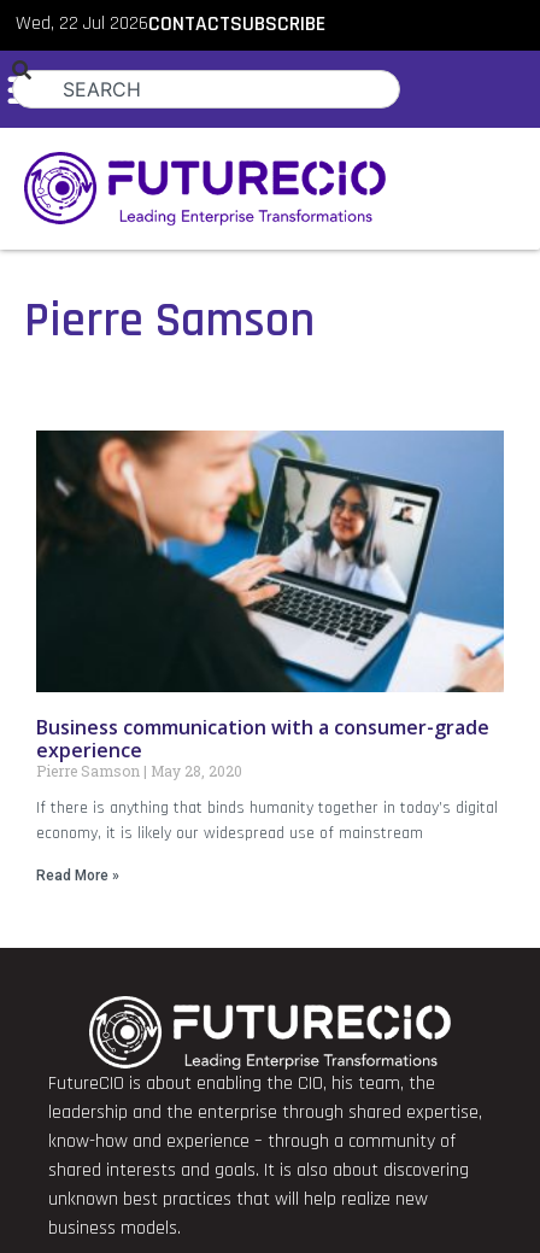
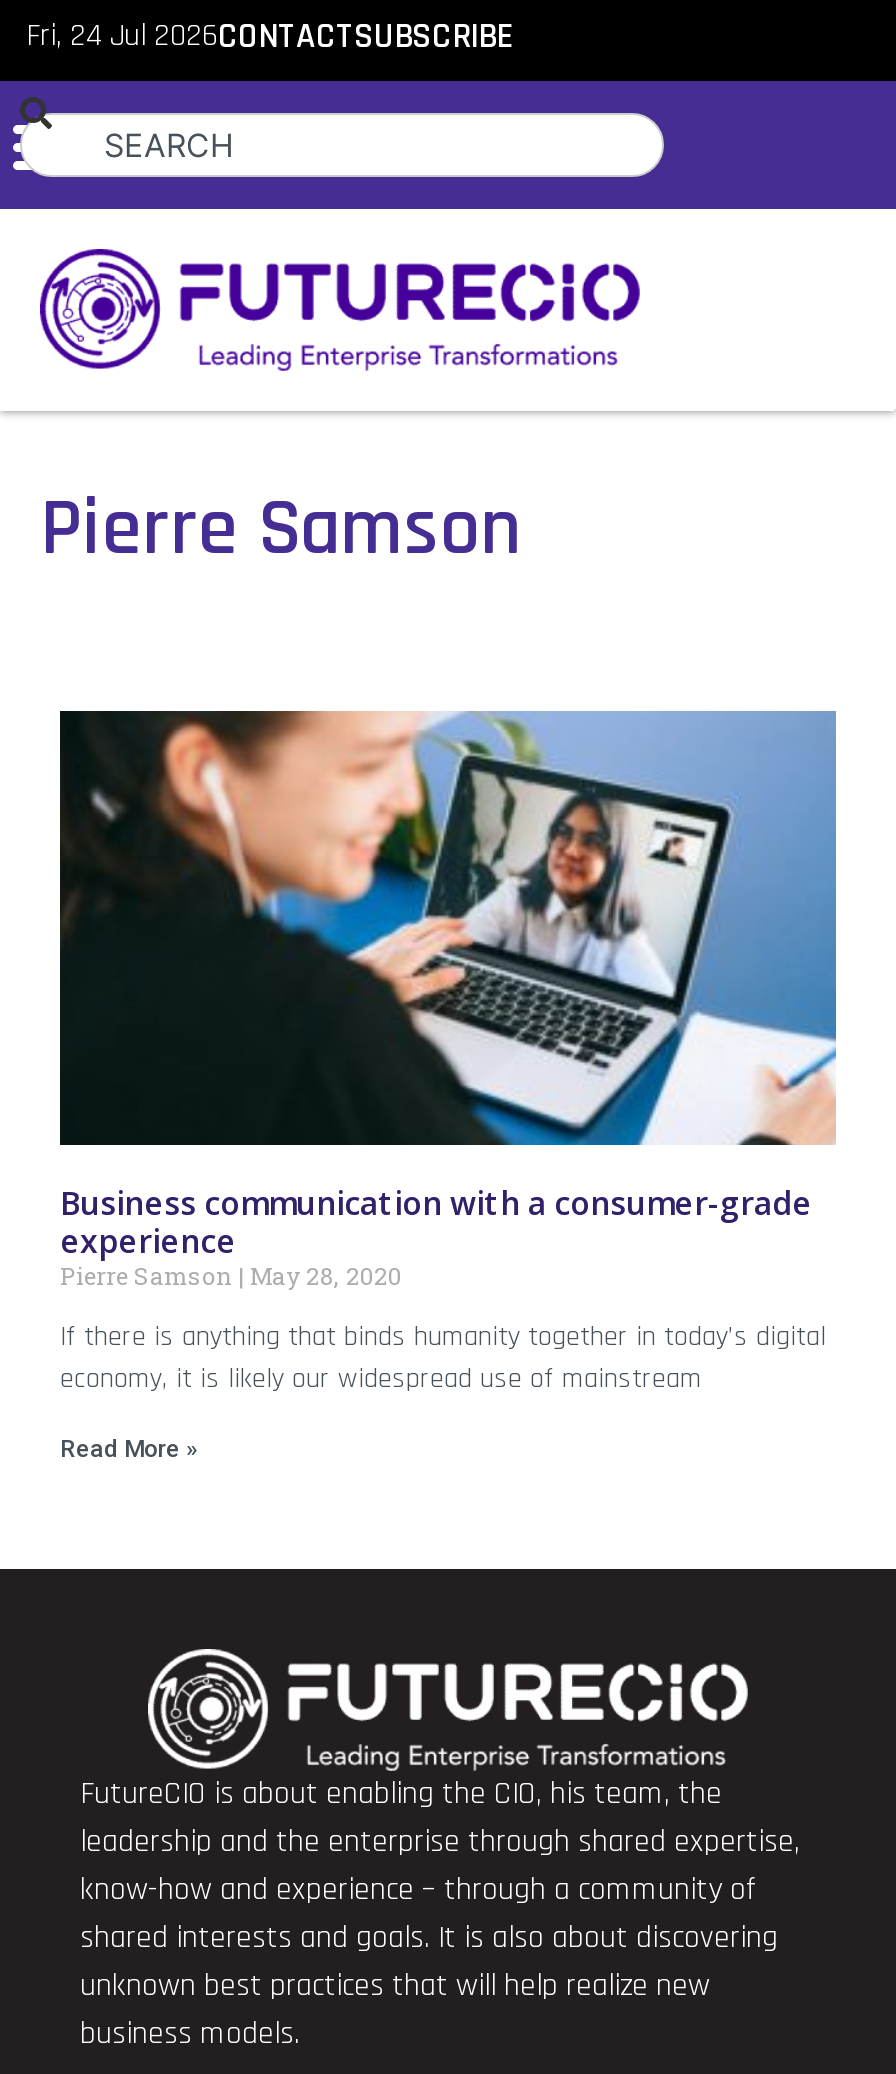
[16,11,325,37] Wed, 22 Jul 2026CONTACTSUBSCRIBE -> [26,15,512,59] Fri, 24 Jul 2026CONTACTSUBSCRIBE

